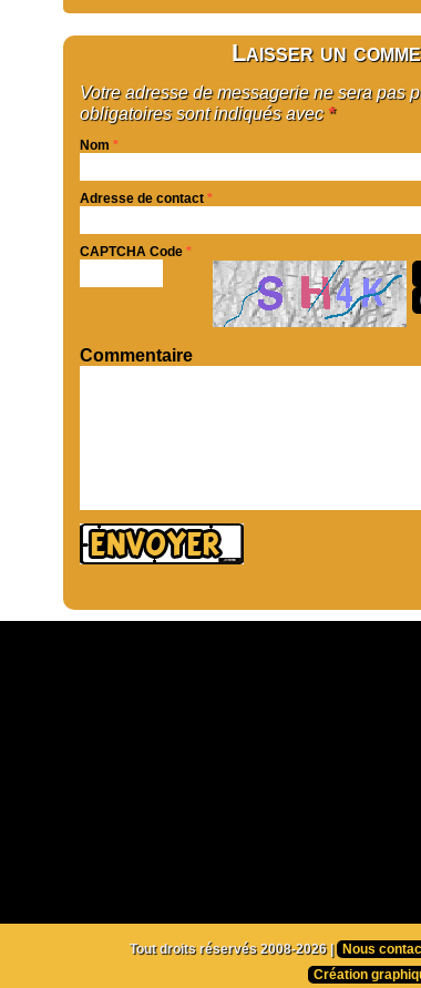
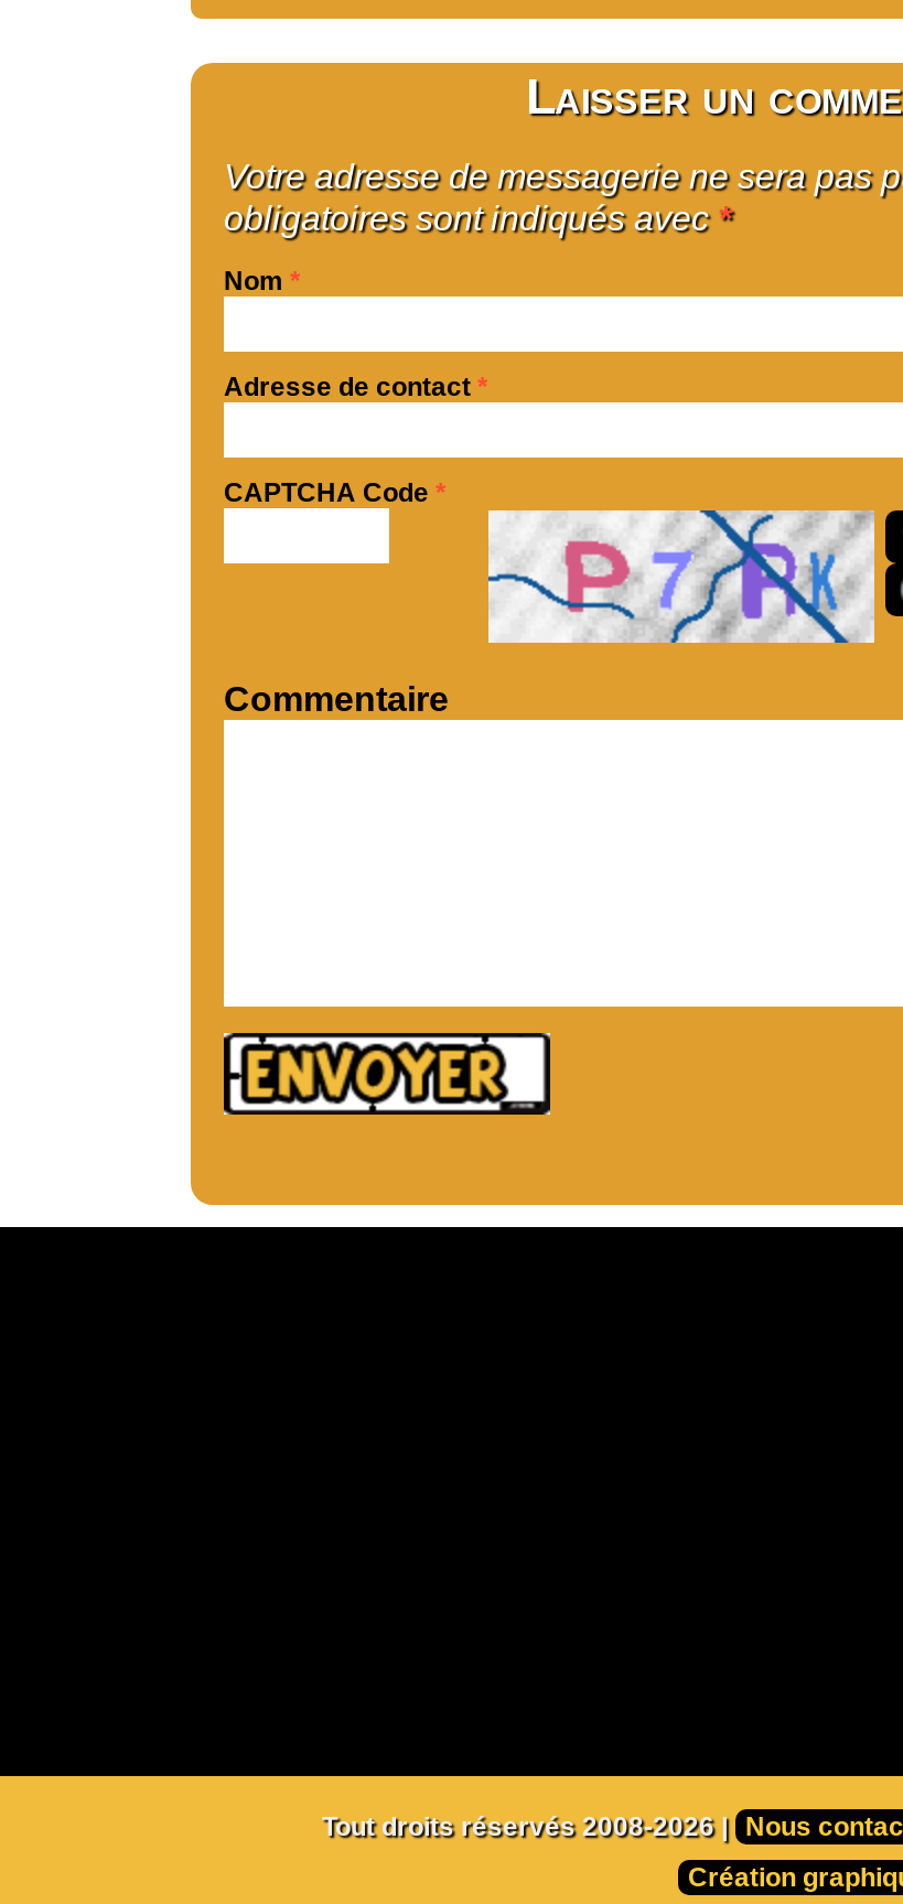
[213,259,407,328] [image] -> [488,508,874,645] [image]

